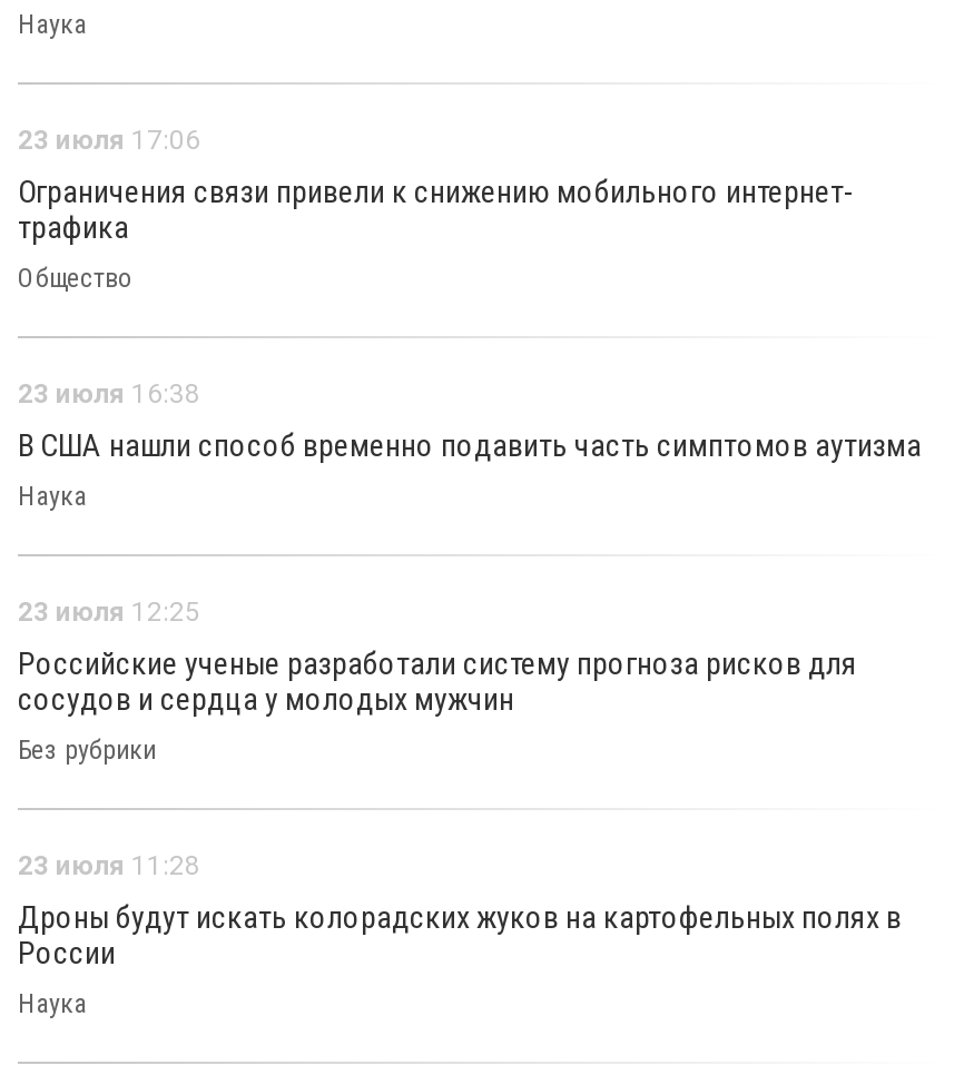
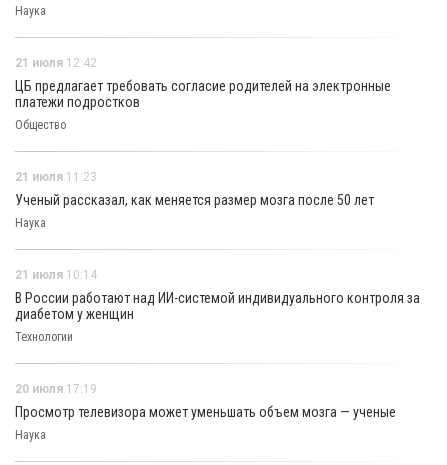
[18,125,200,156] 23 июля 17:06 -> [15,56,97,70] 21 июля 12:42
[18,174,853,245] Ограничения связи привели к снижению мобильного интернет- | трафика -> [15,78,391,110] ЦБ предлагает требовать согласие родителей на электронные | платежи подростков
[18,378,200,410] 23 июля 16:38 -> [15,170,97,184] 21 июля 11:23
[18,427,922,463] В США нашли способ временно подавить часть симптомов аутизма -> [15,192,374,208] Ученый рассказал, как меняется размер мозга после 50 лет
[18,596,200,628] 23 июля 12:25 -> [15,268,97,282] 21 июля 10:14
[18,645,857,717] Российские ученые разработали систему прогноза рисков для | сосудов и сердца у молодых мужчин -> [15,290,420,322] В России работают над ИИ-системой индивидуального контроля за | диабетом у женщин
[18,734,156,766] Без рубрики -> [15,330,73,344] Технологии
[18,850,200,881] 23 июля 11:28 -> [15,382,97,396] 20 июля 17:19
[18,899,902,970] Дроны будут искать колорадских жуков на картофельных полях в | России -> [15,404,396,420] Просмотр телевизора может уменьшать объем мозга — ученые

